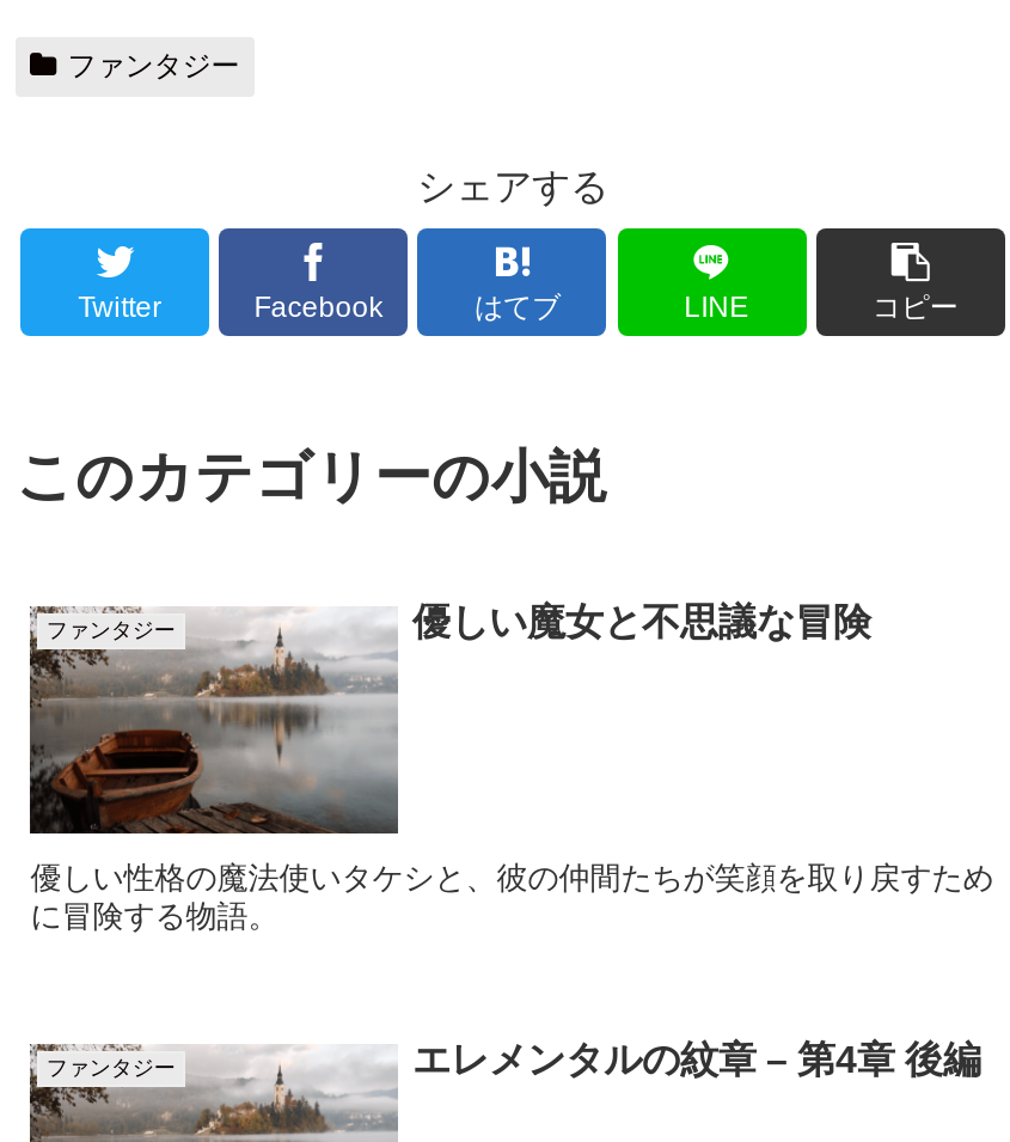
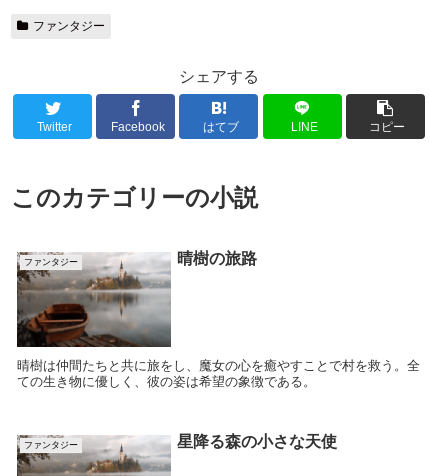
[412,601,871,642] 優しい魔女と不思議な冒険 -> [177,250,257,267] 晴樹の旅路
[30,859,994,933] 優しい性格の魔法使いタケシと、彼の仲間たちが笑顔を取り戻すため | に冒険する物語。 -> [17,358,420,389] 晴樹は仲間たちと共に旅をし、魔女の心を癒やすことで村を救う。全 | ての生き物に優しく、彼の姿は希望の象徴である。
[412,1039,981,1080] エレメンタルの紋章 – 第4章 後編 -> [177,433,337,450] 星降る森の小さな天使

